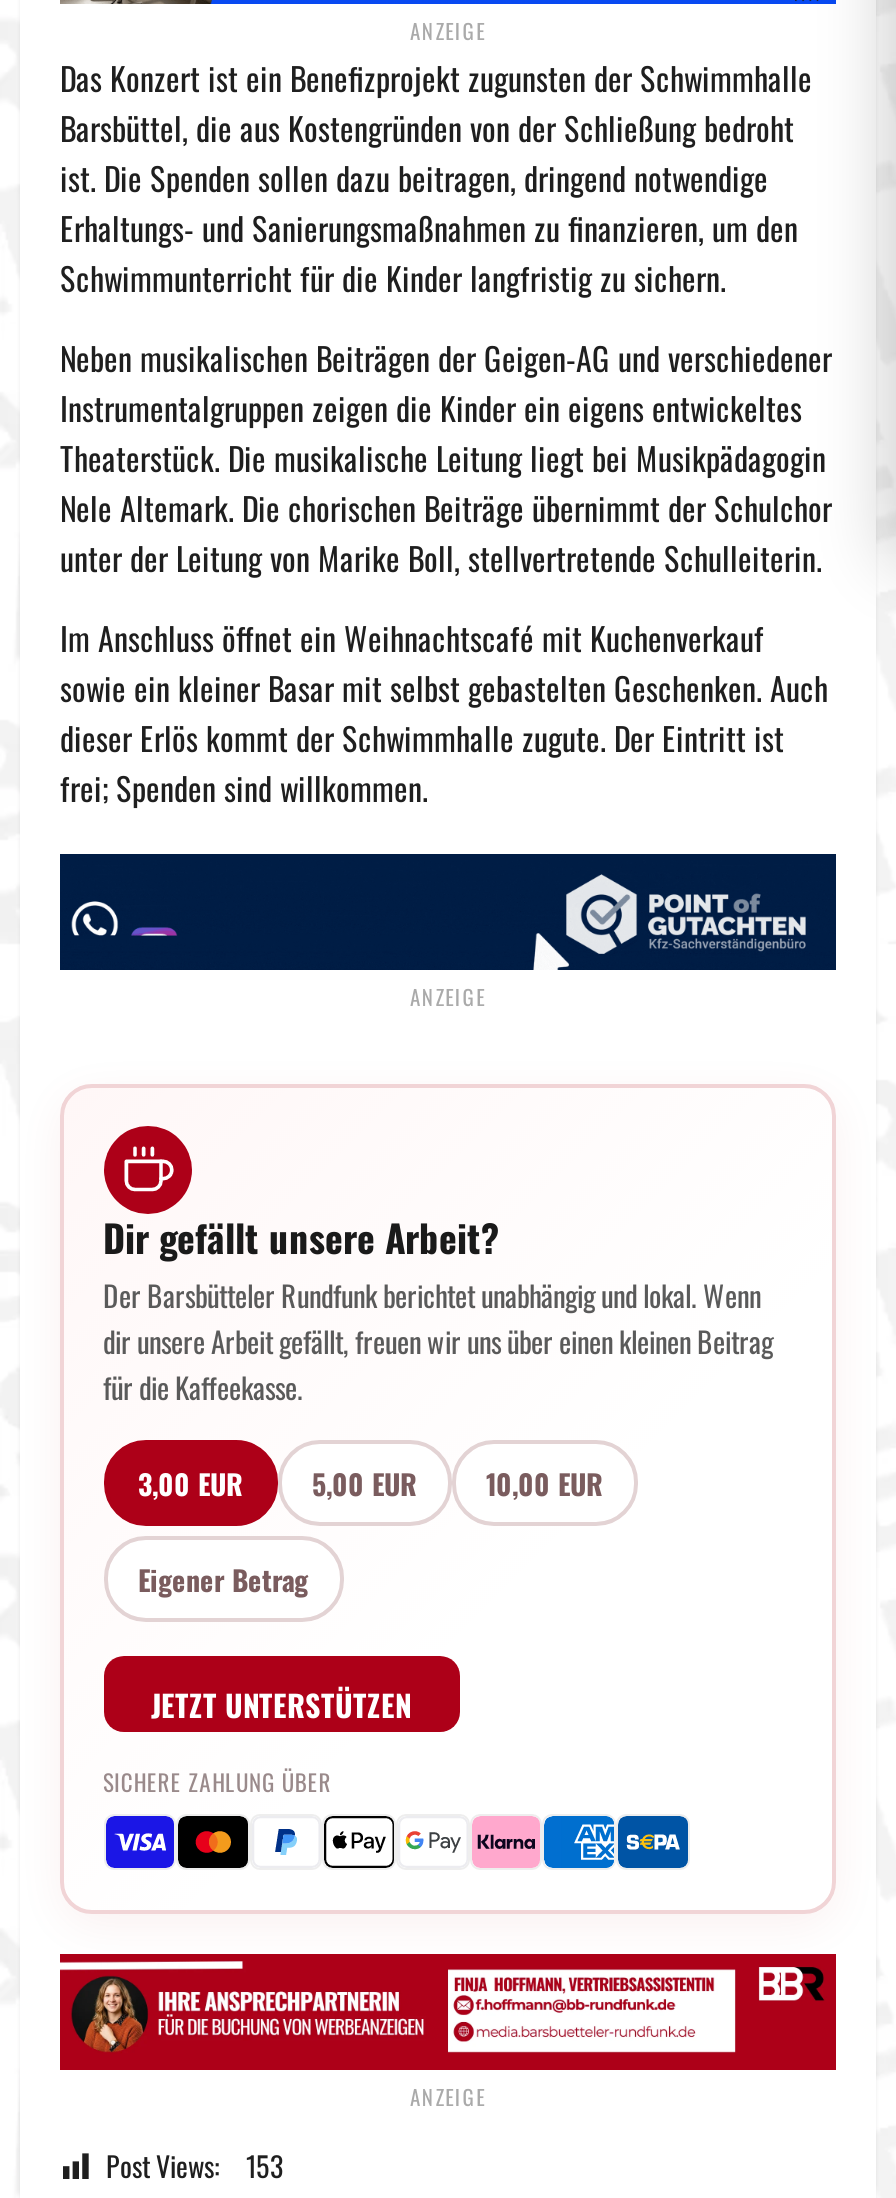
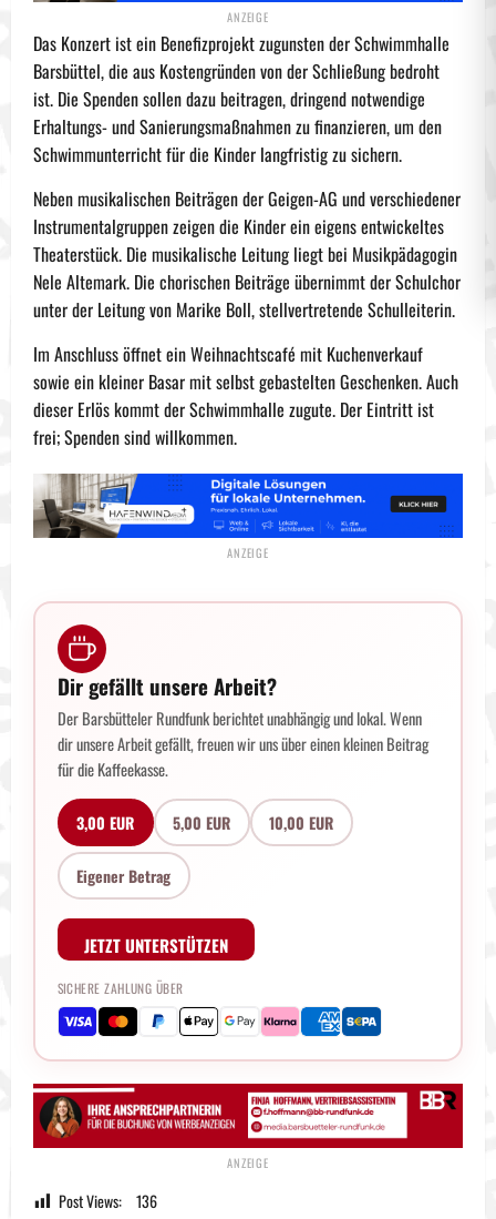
[58,852,838,972] [image] -> [32,473,464,539] [image]
[106,2144,284,2186] Post Views: 153 -> [59,1189,157,1212] Post Views: 136

